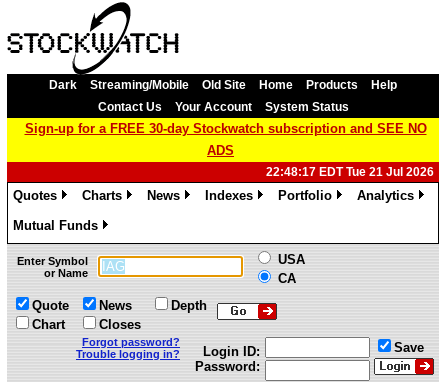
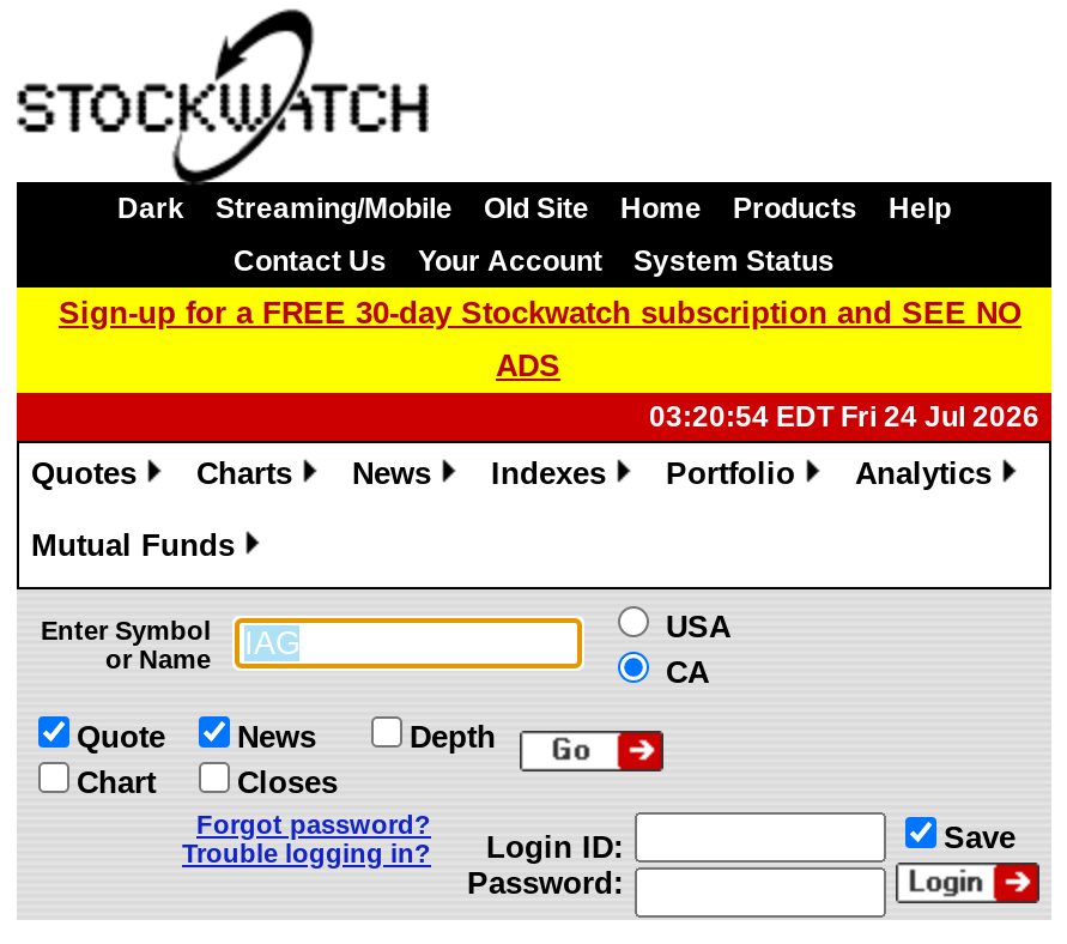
[266,165,434,179] 22:48:17 EDT Tue 21 Jul 2026 -> [649,400,1039,434] 03:20:54 EDT Fri 24 Jul 2026

